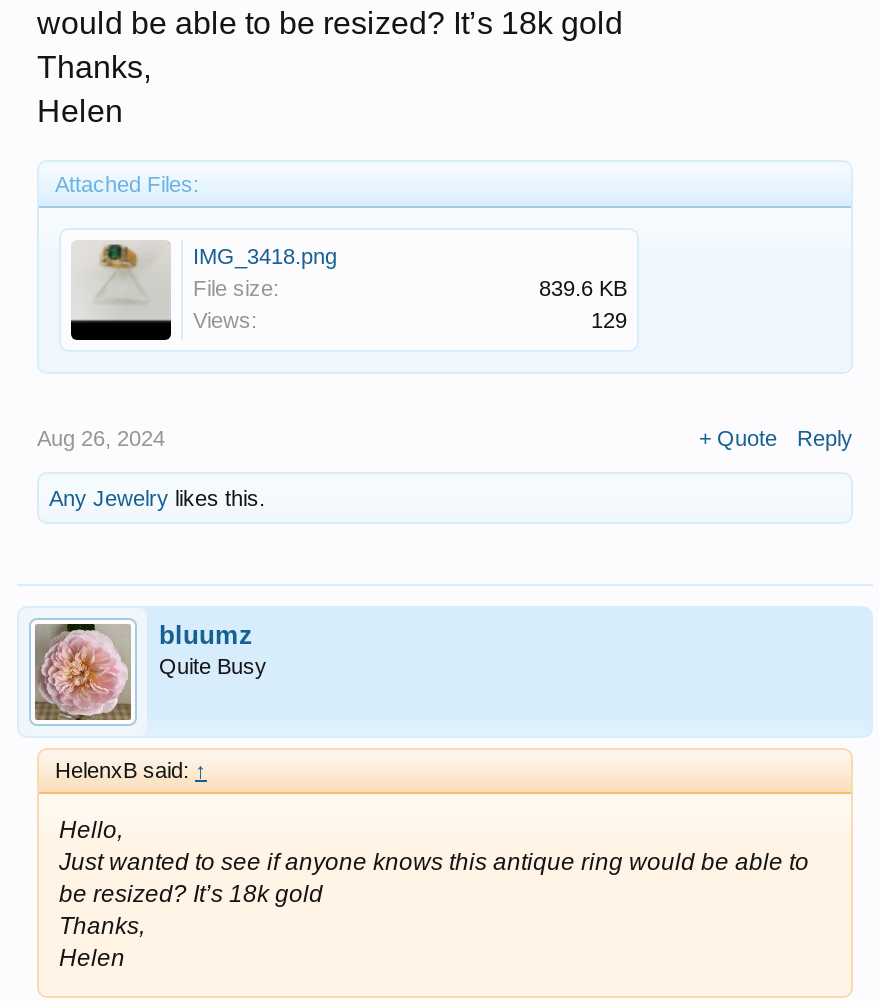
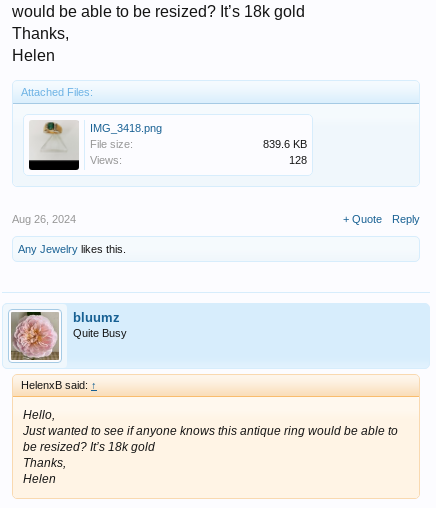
[591,308,627,332] 129 -> [289,154,307,166] 128

